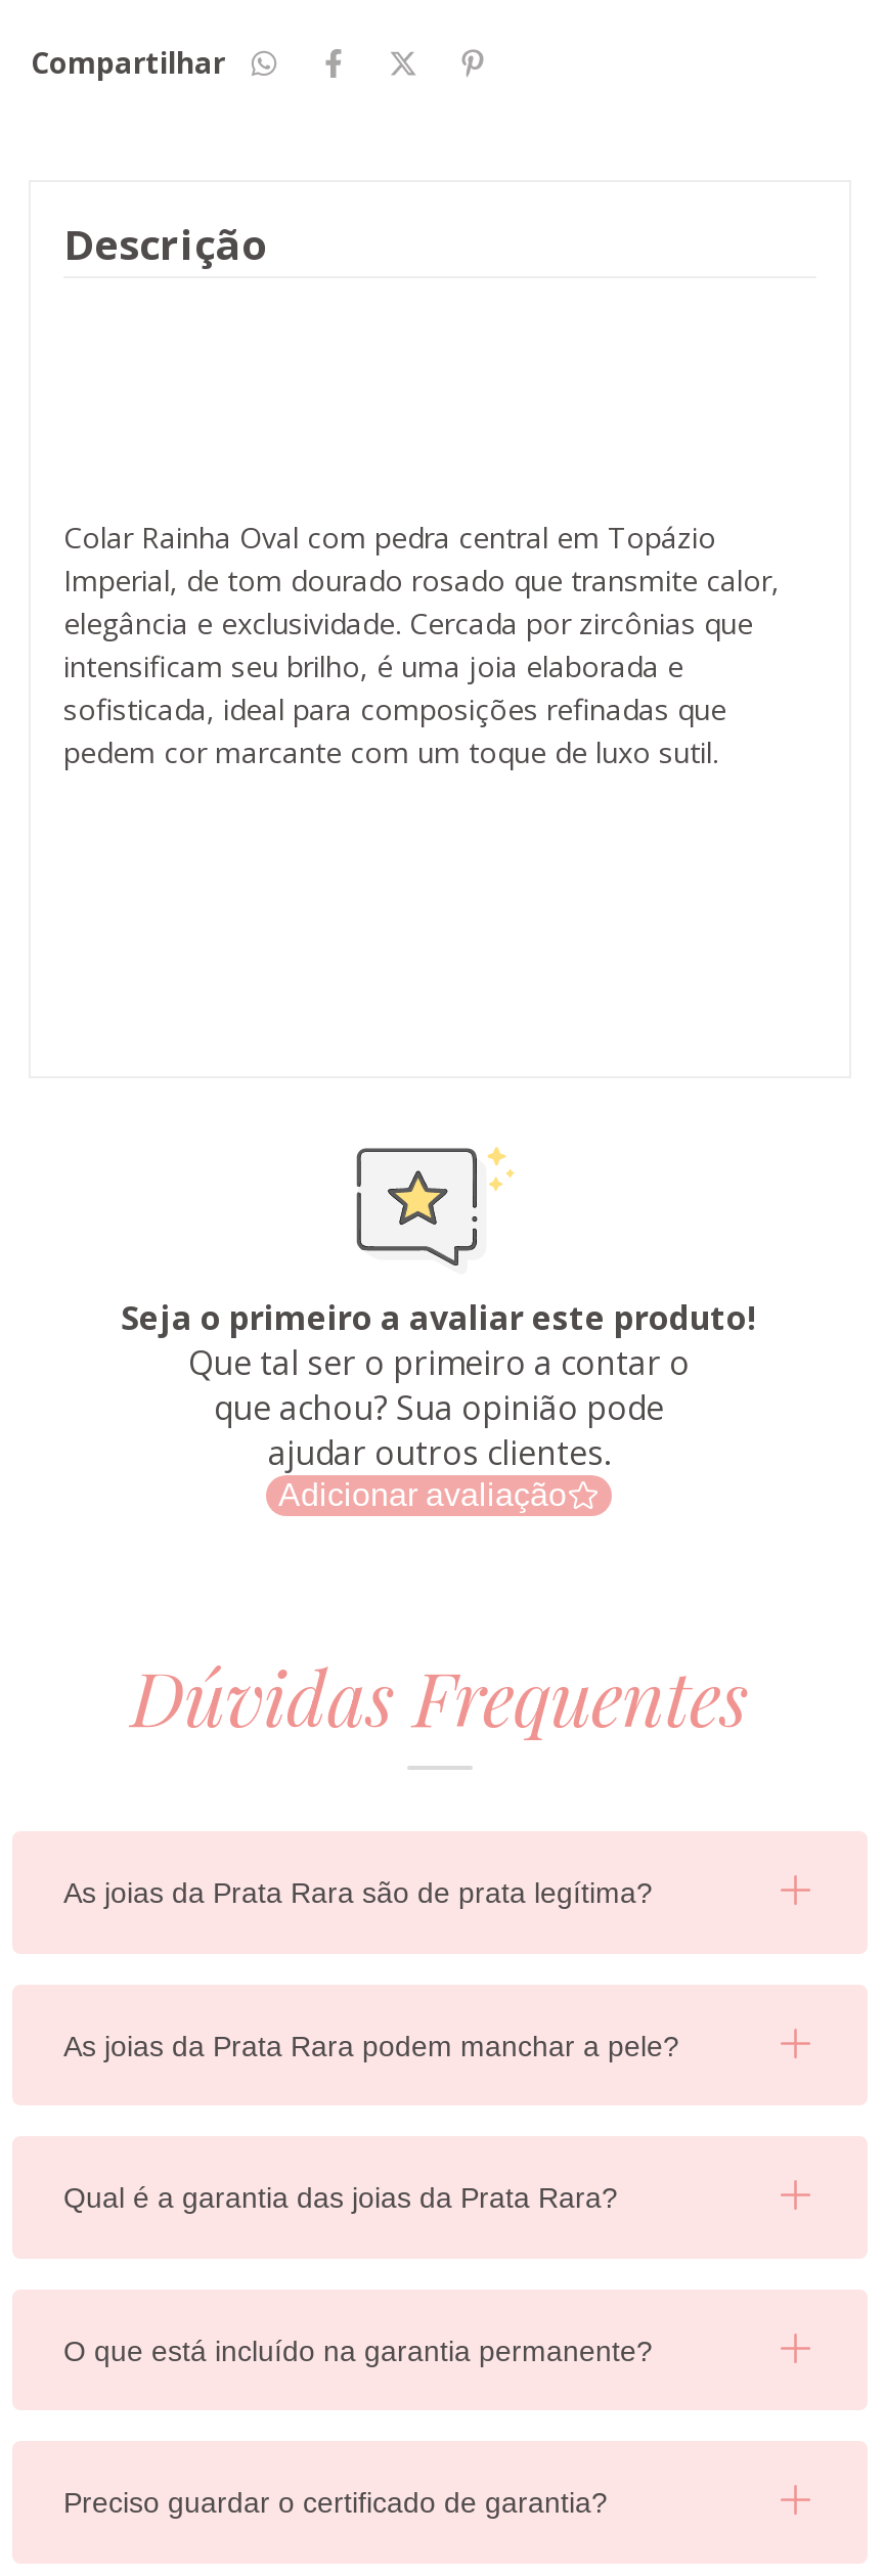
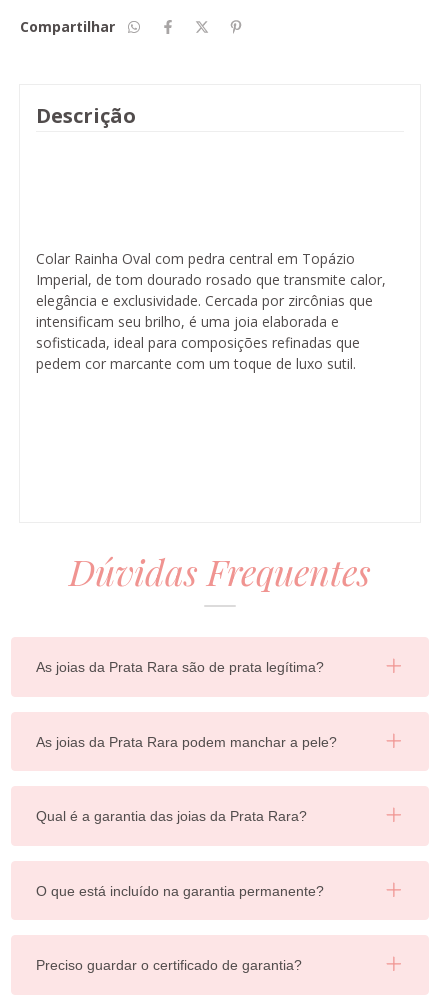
[121,1146,757,1513] [image] | Seja o primeiro a avaliar este produto! | Que tal ser o primeiro a contar o | que achou? Sua opinião pode | ajudar outros clientes. | Adicionar avaliação -> none

